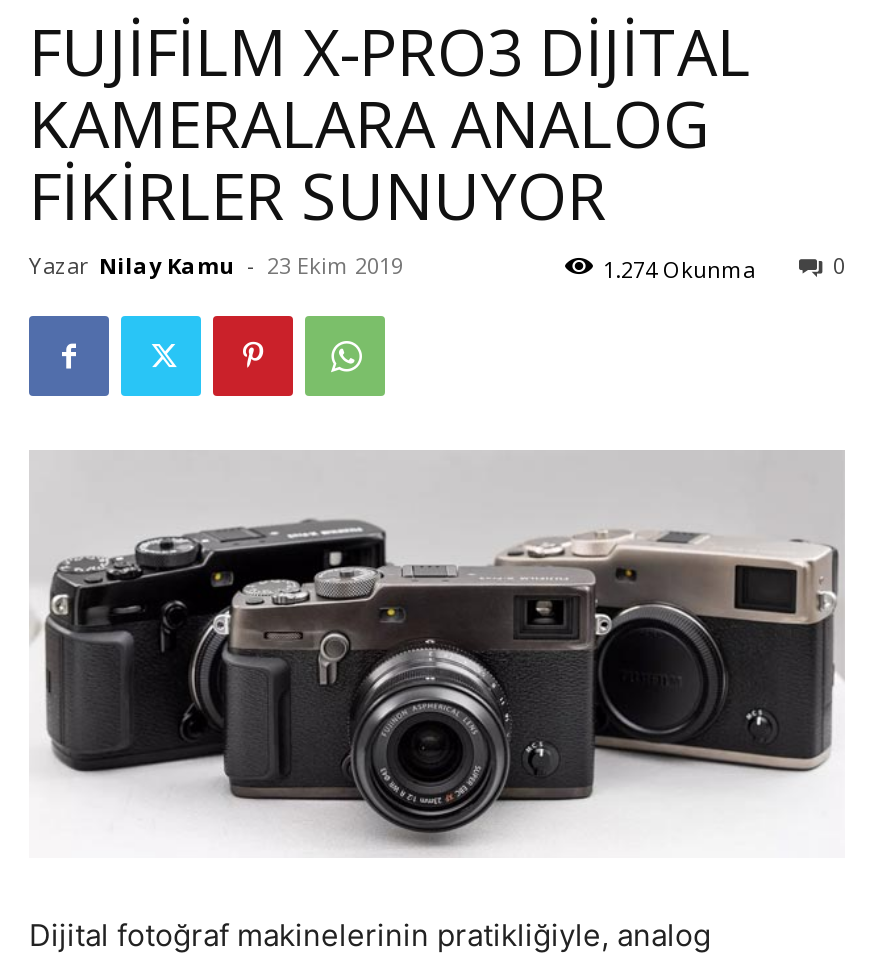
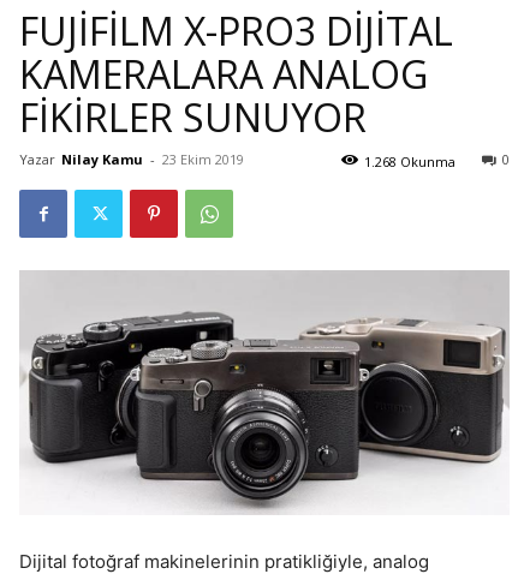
[603,254,755,284] 1.274 Okunma -> [364,153,455,171] 1.268 Okunma

